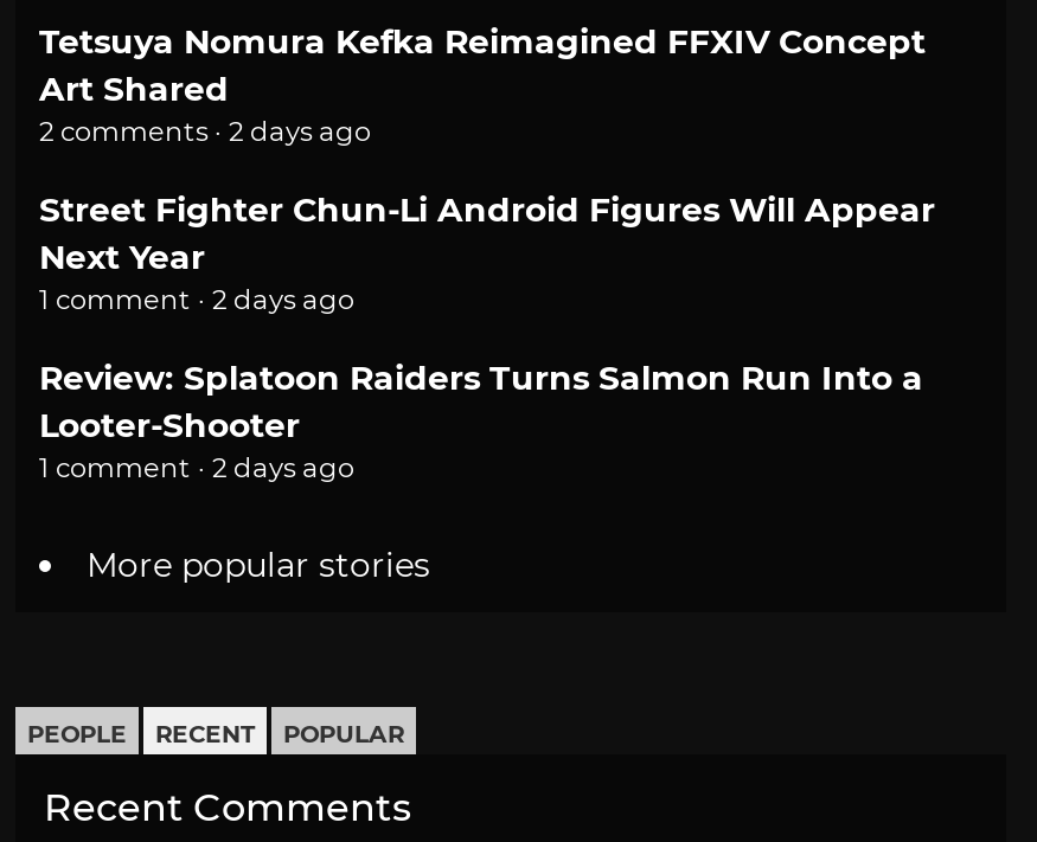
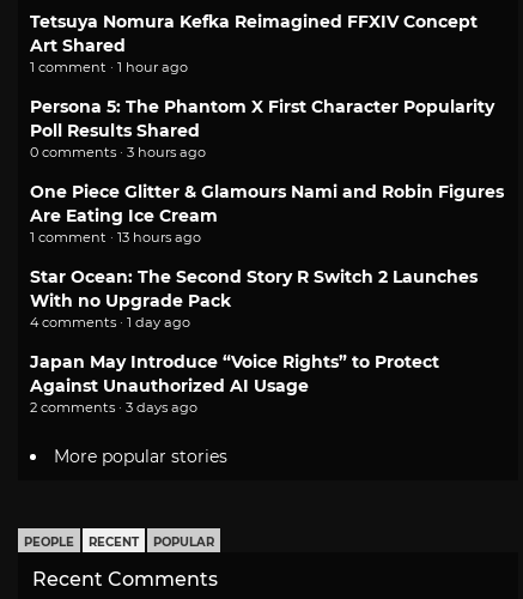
[39,115,935,485] 2 comments · 2 days ago | Street Fighter Chun-Li Android Figures Will Appear | Next Year | 1 comment · 2 days ago | Review: Splatoon Raiders Turns Salmon Run Into a | Looter-Shooter | 1 comment · 2 days ago -> [30,59,504,416] 1 comment · 1 hour ago | Persona 5: The Phantom X First Character Popularity | Poll Results Shared | 0 comments · 3 hours ago | One Piece Glitter & Glamours Nami and Robin Figures | Are Eating Ice Cream | 1 comment · 13 hours ago | Star Ocean: The Second Story R Switch 2 Launches | With no Upgrade Pack | 4 comments · 1 day ago | Japan May Introduce “Voice Rights” to Protect | Against Unauthorized AI Usage | 2 comments · 3 days ago

